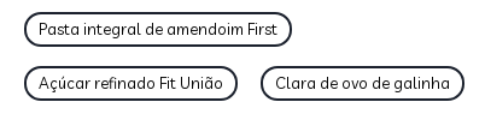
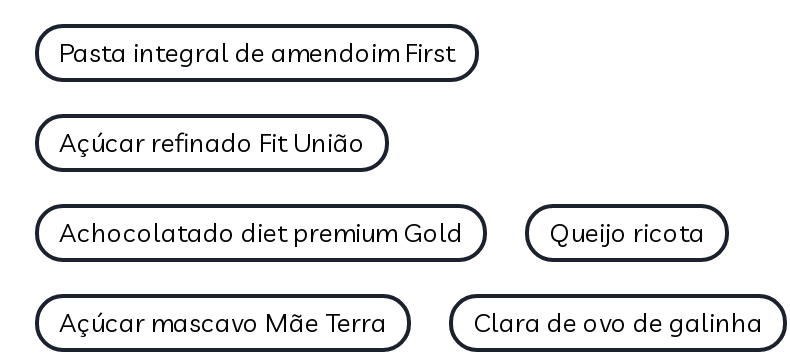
none -> [59,216,705,338] Achocolatado diet premium Gold | Queijo ricota | Açúcar mascavo Mãe Terra

